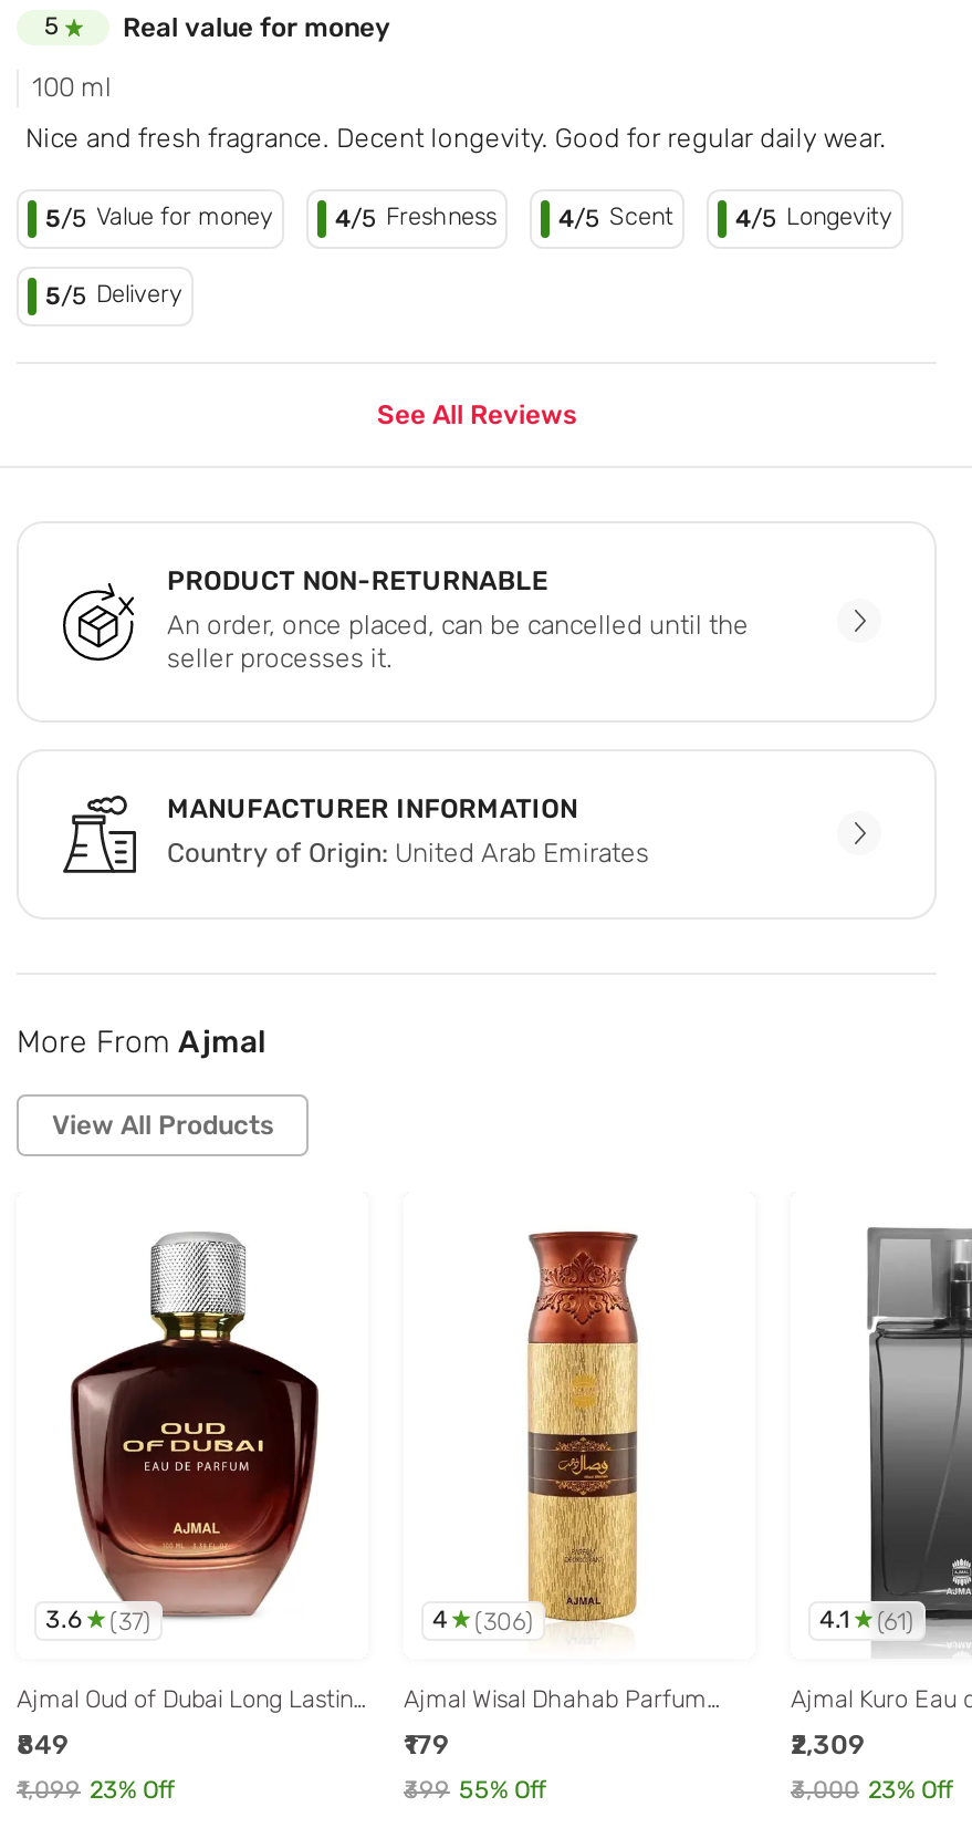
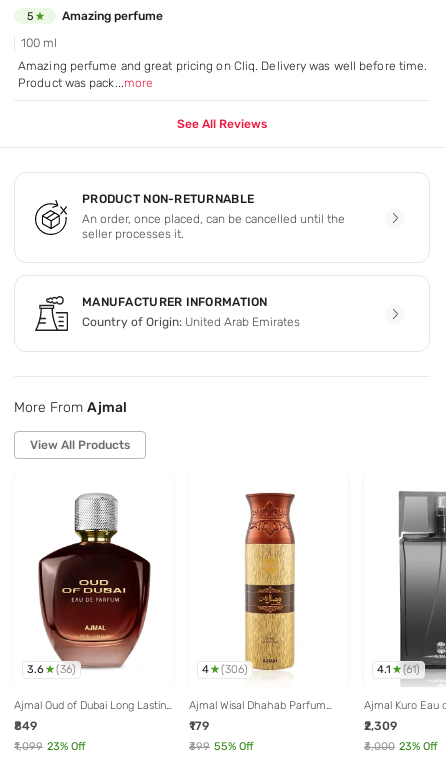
[123,11,390,42] Real value for money -> [62,9,163,23] Amazing perfume
[25,122,892,310] Nice and fresh fragrance. Decent longevity. Good for regular daily wear. | 5/5 Value for money | 4/5 Freshness | 4/5 Scent | 4/5 Longevity | 5/5 Delivery -> [18,59,427,90] Amazing perfume and great pricing on Cliq. Delivery was well before time. | Product was pack...more
[45,1605,151,1635] 3.6 (37) -> [27,663,76,676] 3.6 (36)

